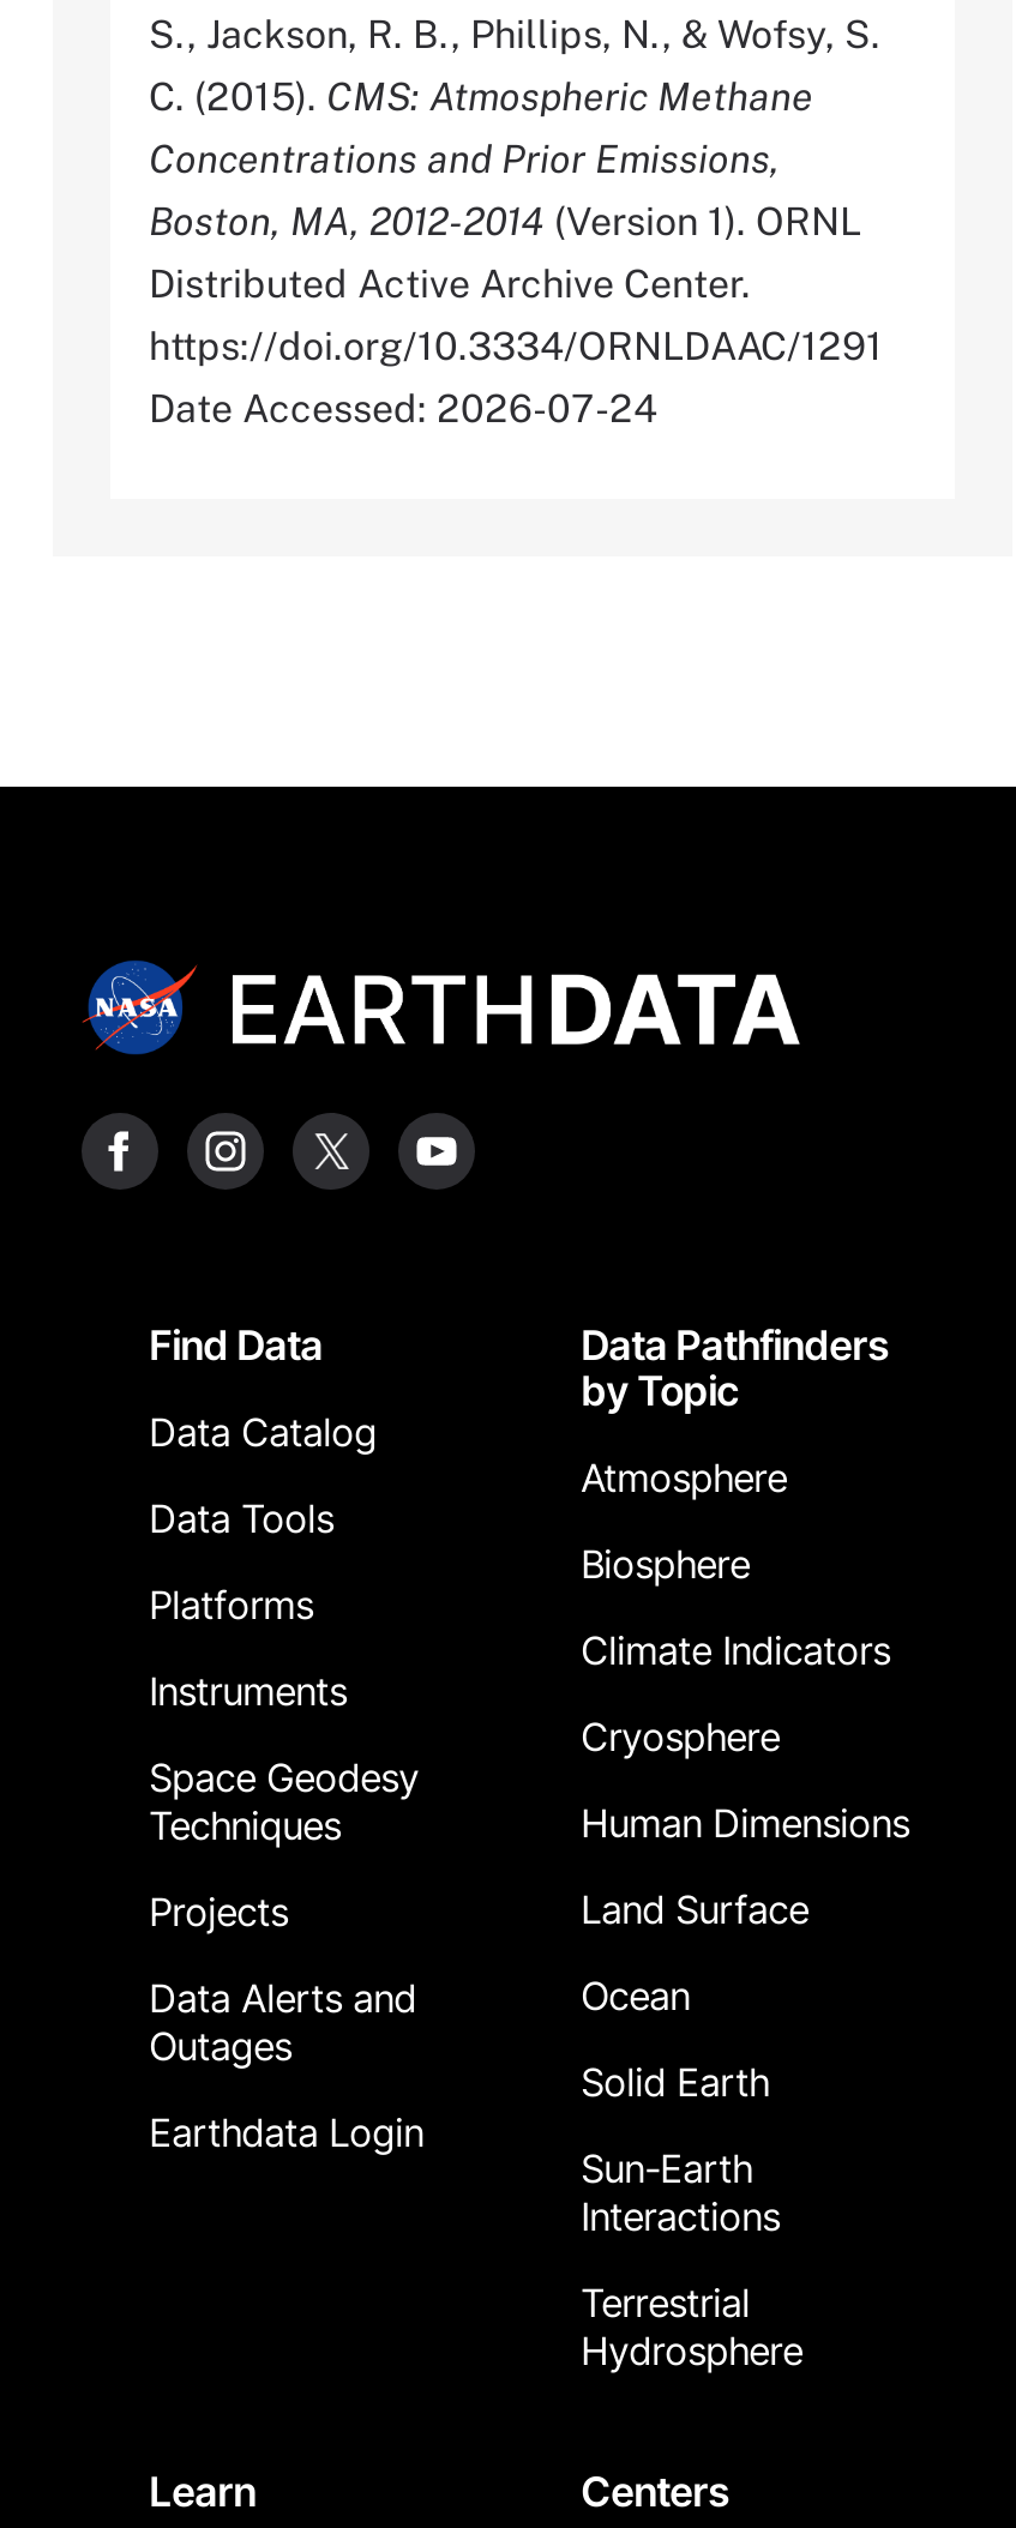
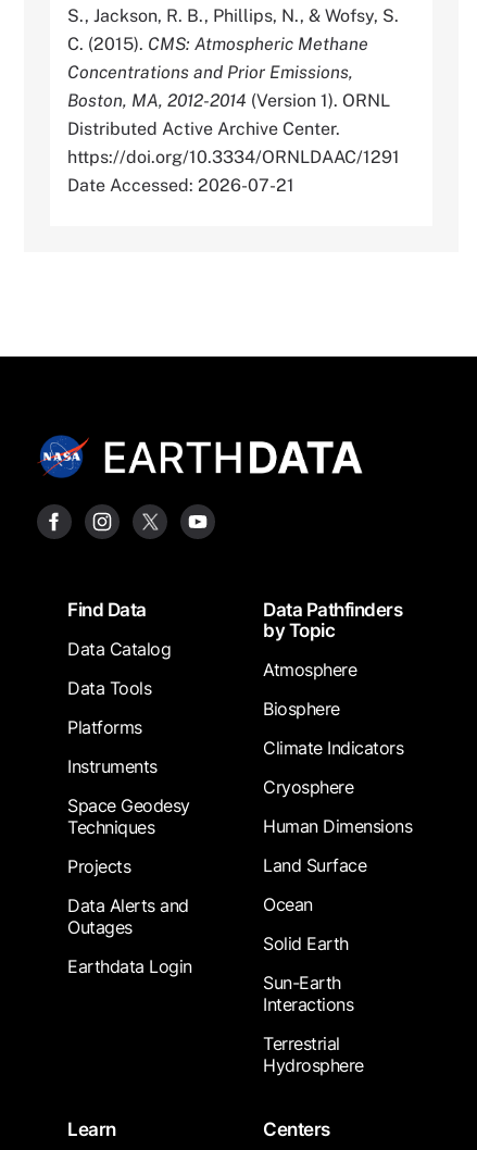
[149,386,657,432] Date Accessed: 2026-07-24 -> [67,175,294,196] Date Accessed: 2026-07-21

